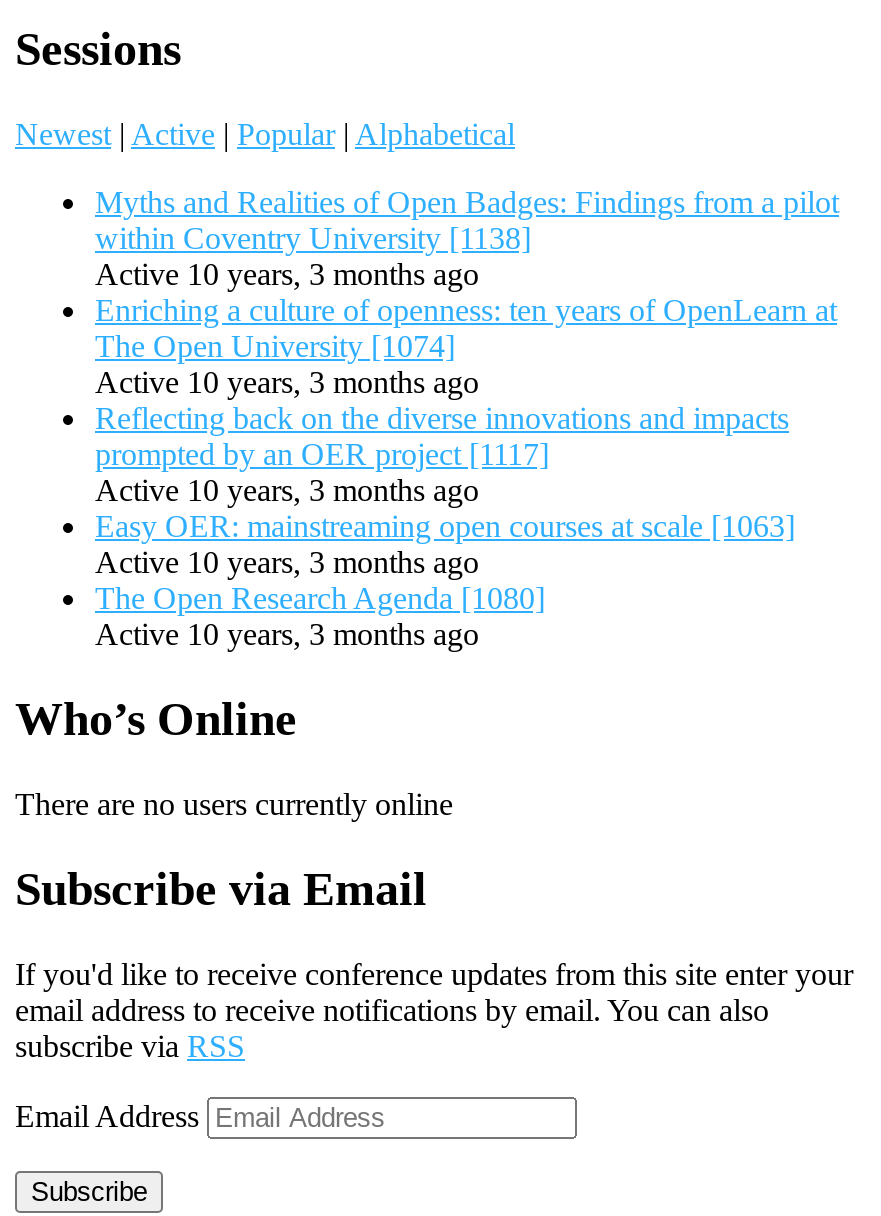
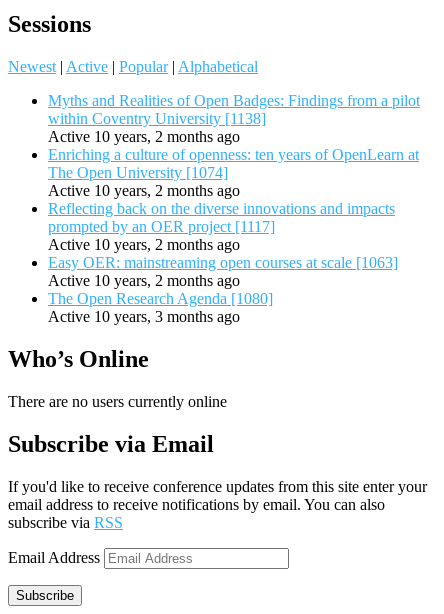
[95,257,479,291] Active 10 years, 3 months ago -> [48,128,240,145] Active 10 years, 2 months ago
[95,365,479,399] Active 10 years, 3 months ago -> [48,182,240,199] Active 10 years, 2 months ago
[95,473,479,507] Active 10 years, 3 months ago -> [48,236,240,253] Active 10 years, 2 months ago
[95,545,479,579] Active 10 years, 3 months ago -> [48,272,240,289] Active 10 years, 2 months ago

